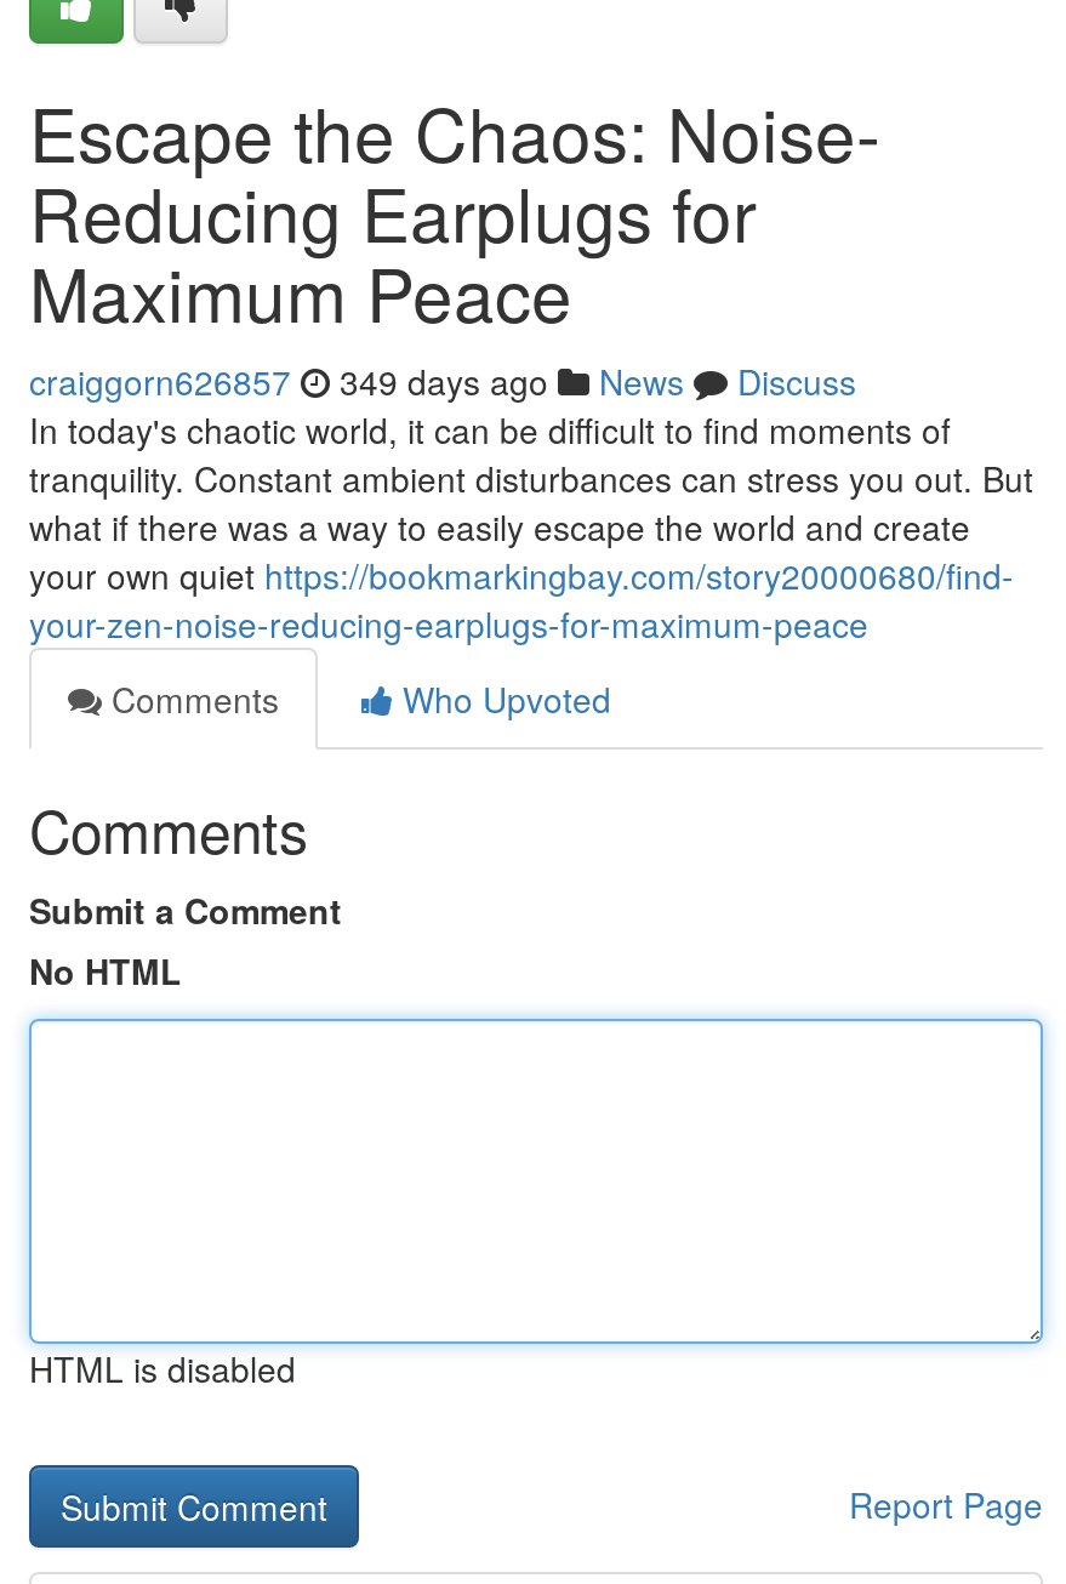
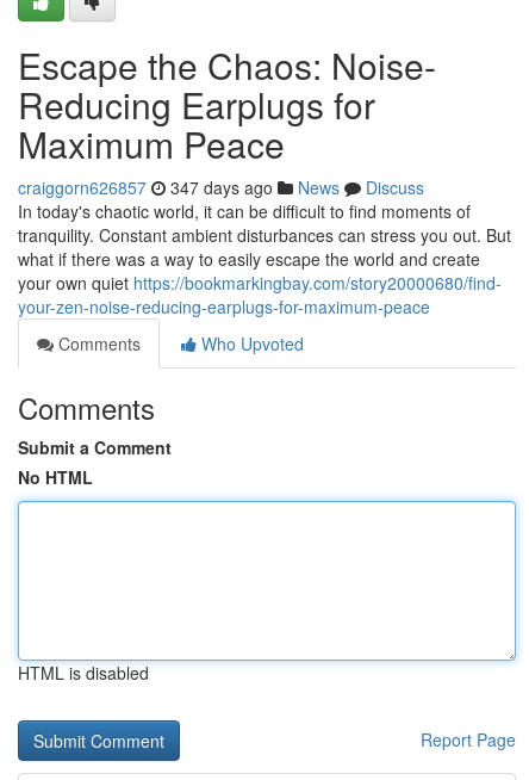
[29,357,856,405] craiggorn626857 349 days ago News Discuss -> [18,175,424,199] craiggorn626857 347 days ago News Discuss

